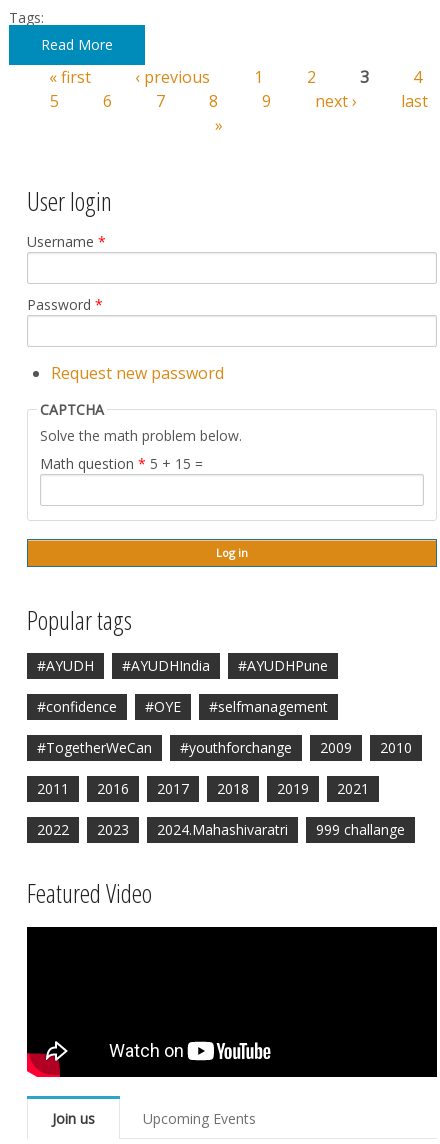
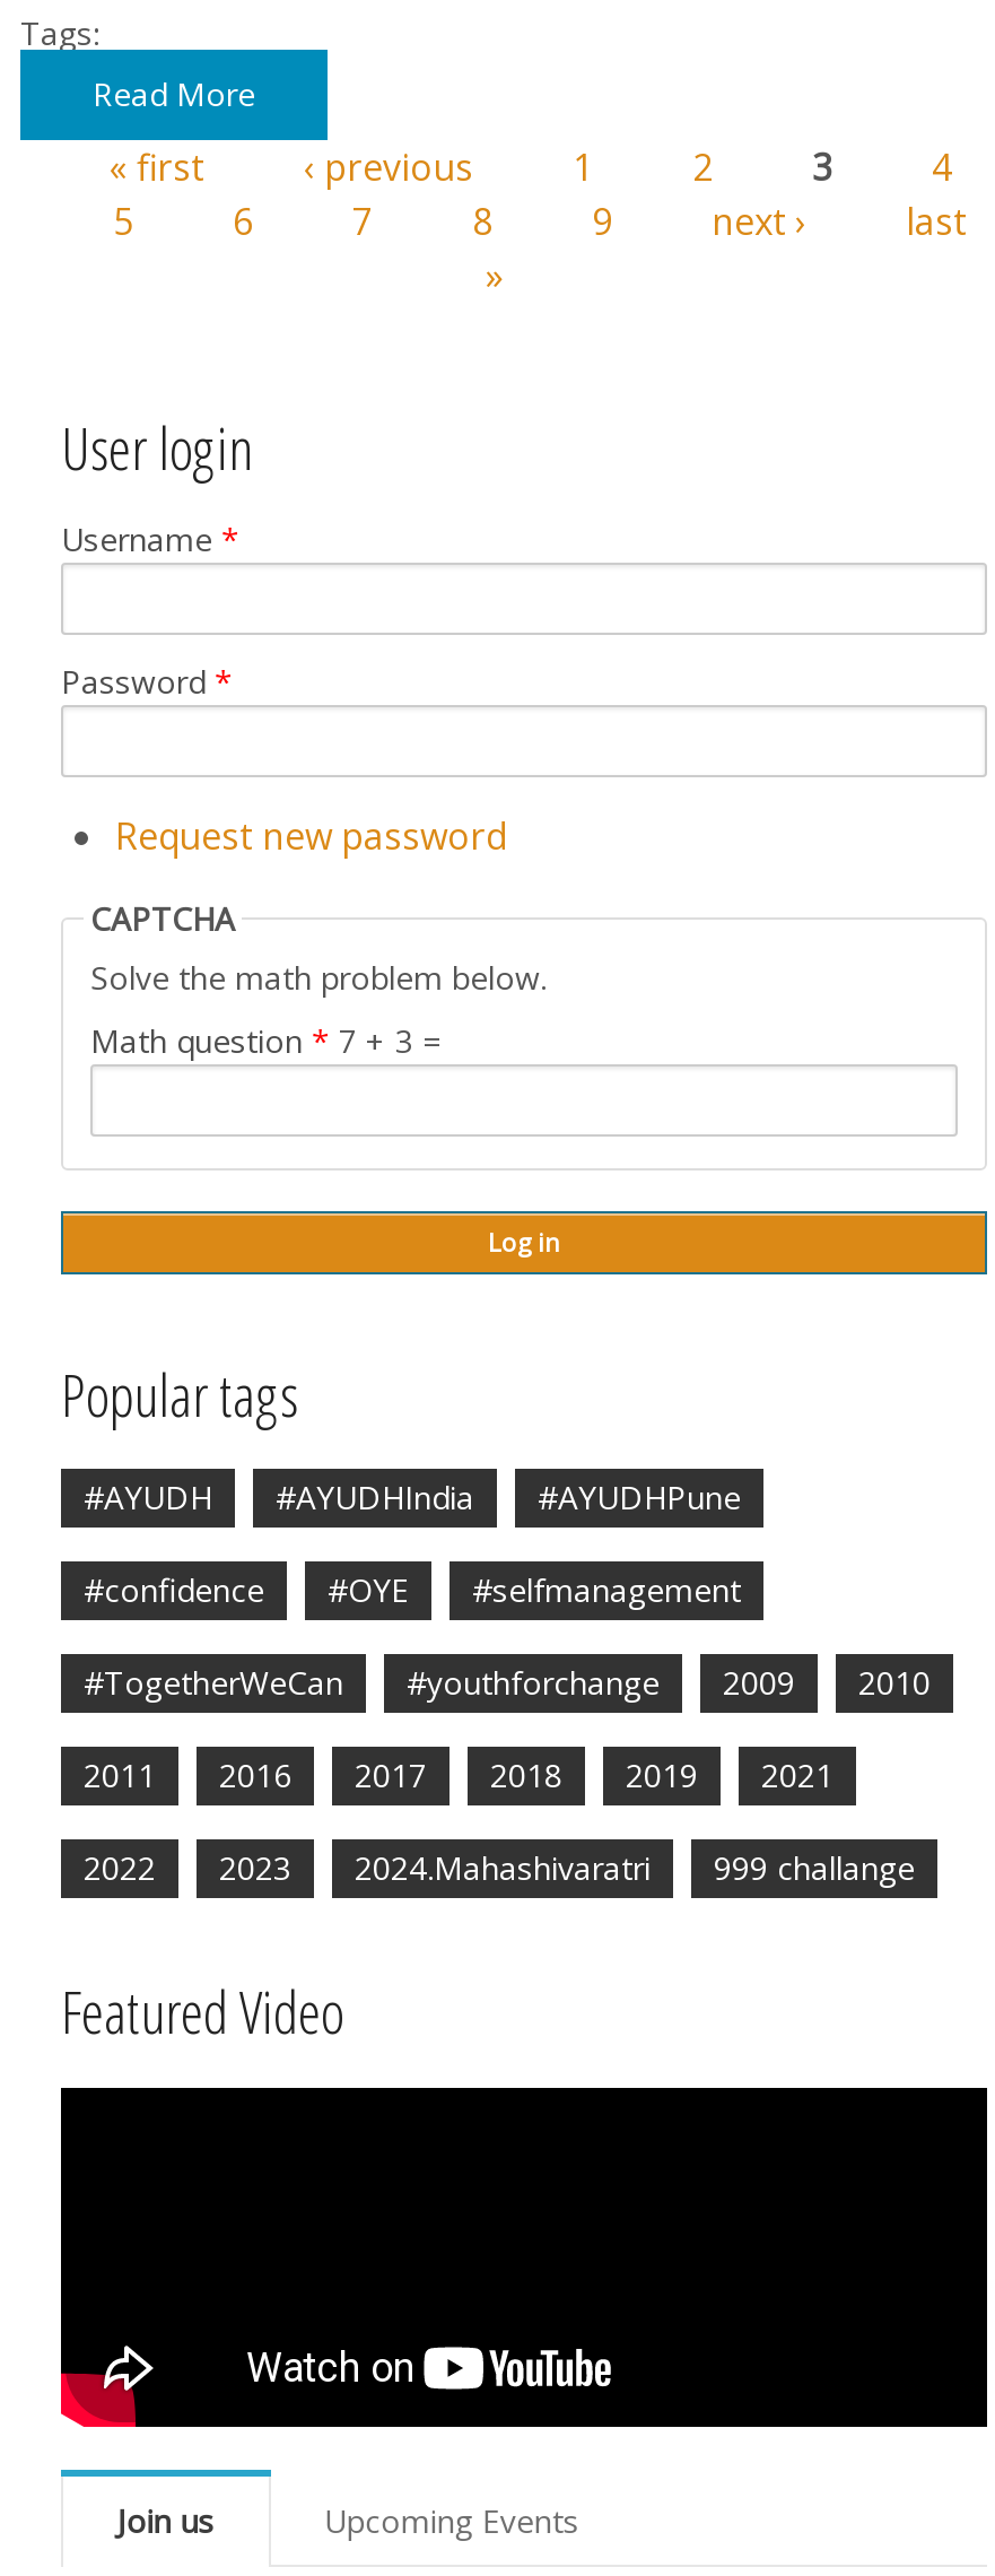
[40,454,203,473] Math question * 5 + 15 = -> [90,1018,440,1061] Math question * 7 + 3 =

